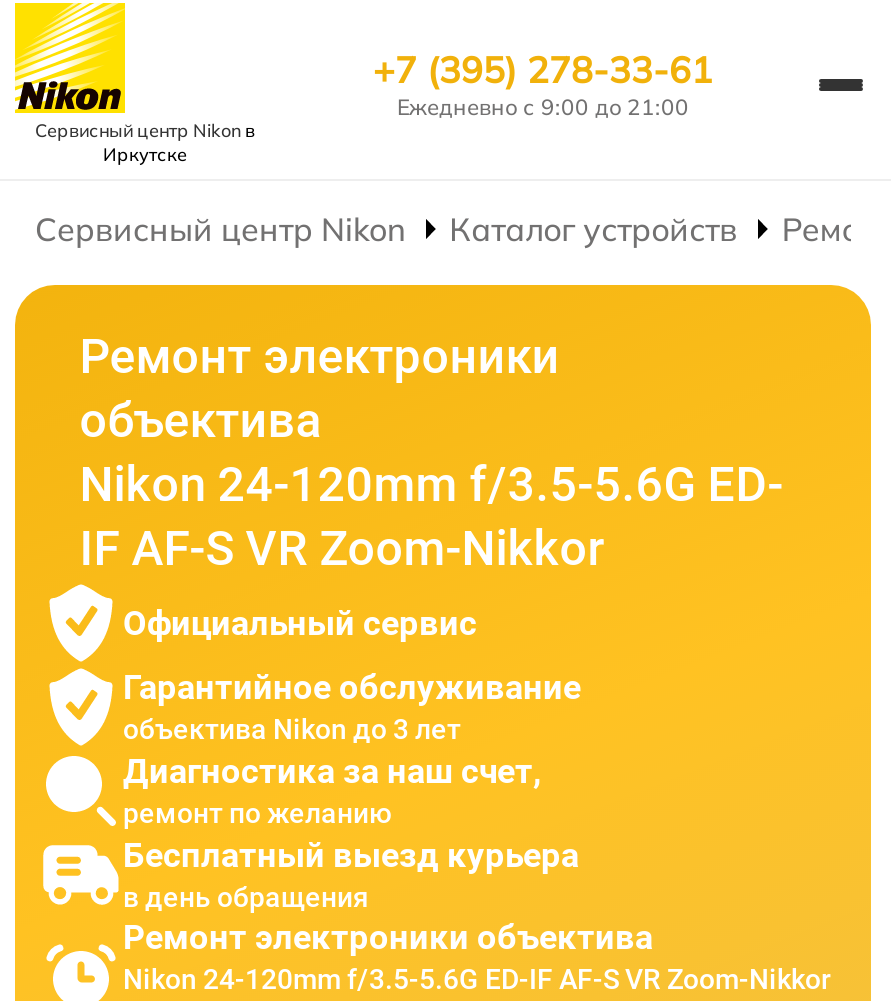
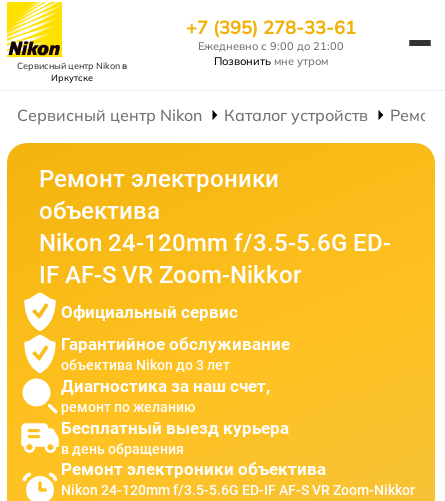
none -> [214,53,328,67] Позвонить мне утром

